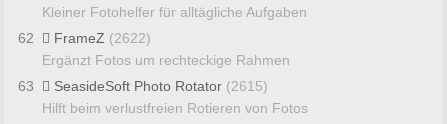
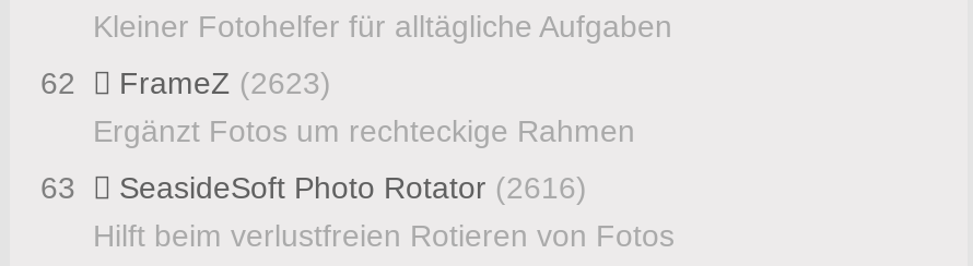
[18,30,151,46] 62 FrameZ (2622) -> [40,65,331,100] 62 FrameZ (2623)
[50,78,268,94] SeasideSoft Photo Rotator (2615) -> [110,170,587,205] SeasideSoft Photo Rotator (2616)

